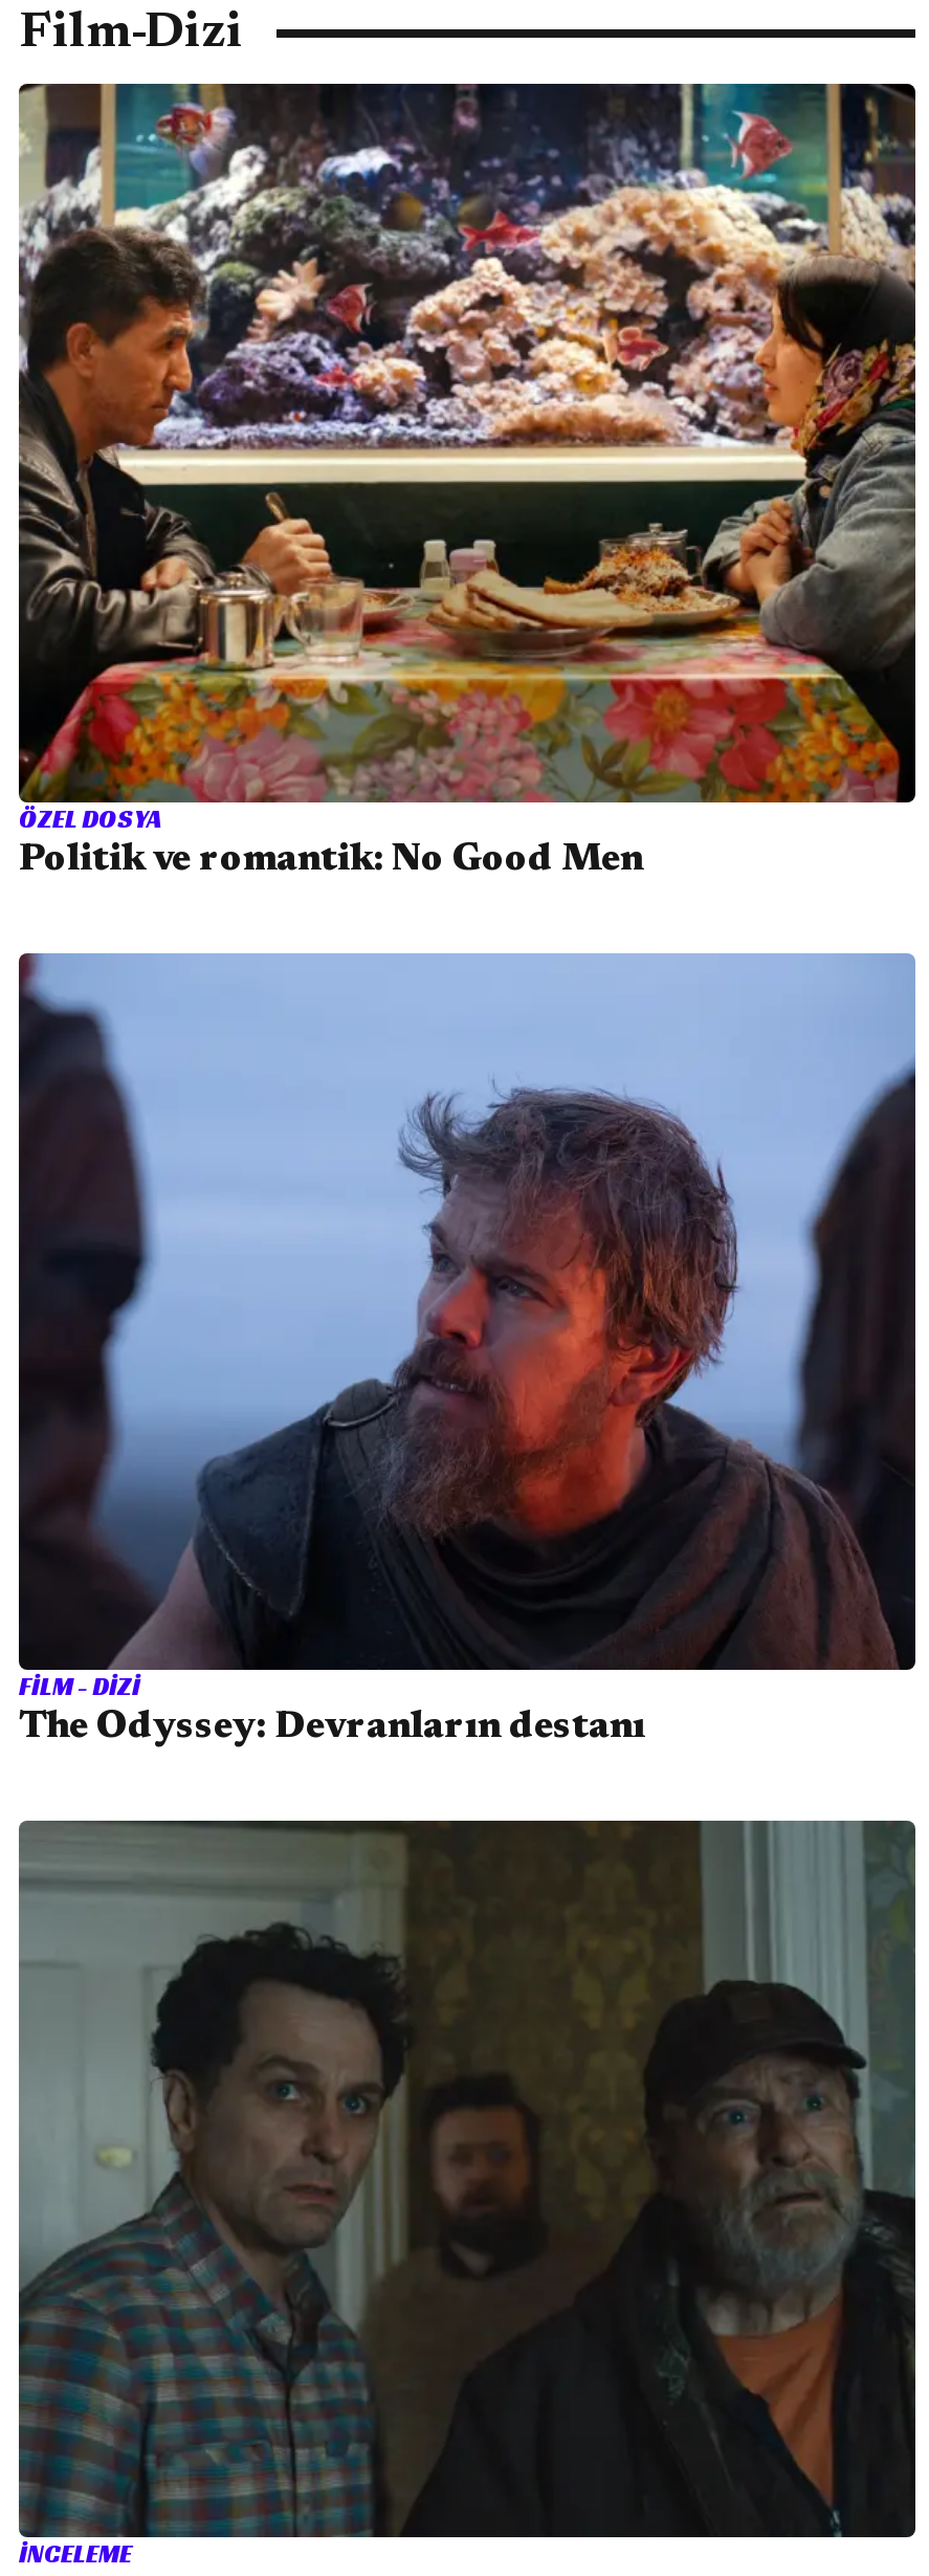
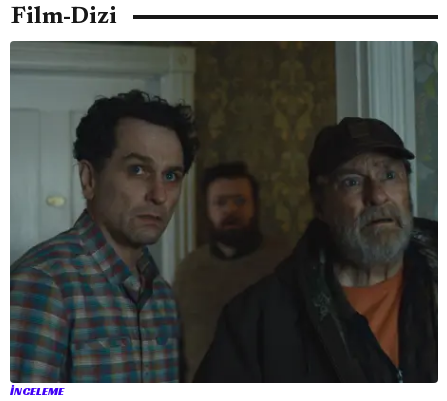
[17,82,917,880] [image] | ÖZEL DOSYA | Politik ve romantik: No Good Men -> none
[17,951,917,1748] [image] | FILM - DIZI | The Odyssey: Devranların destanı -> none

